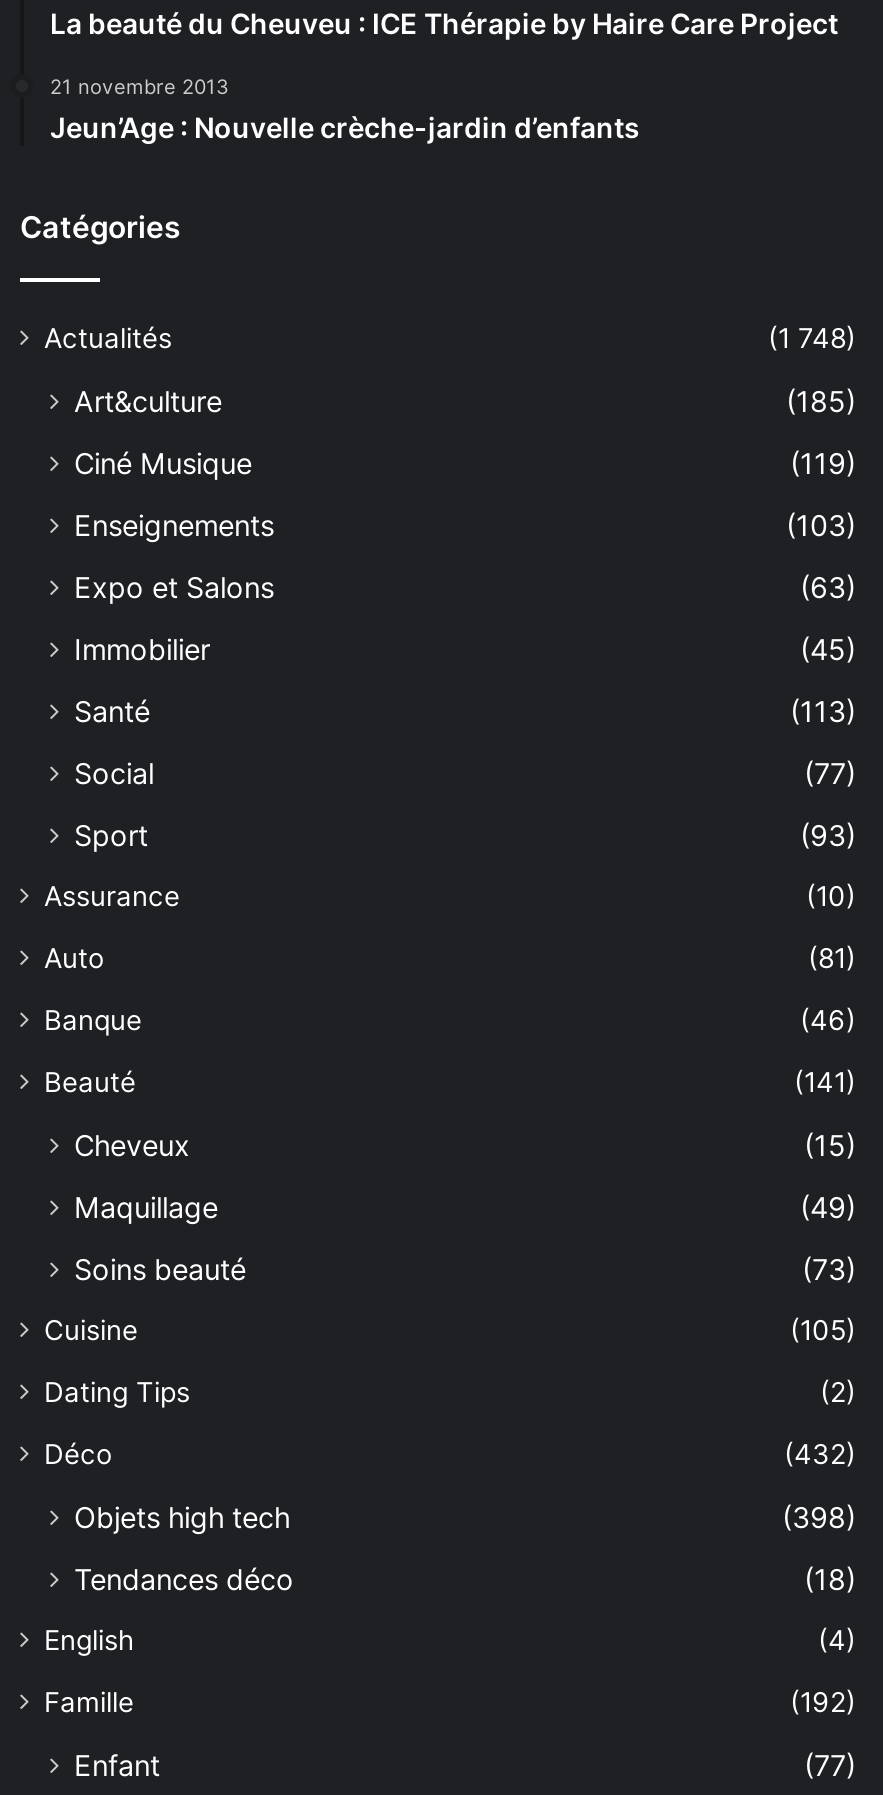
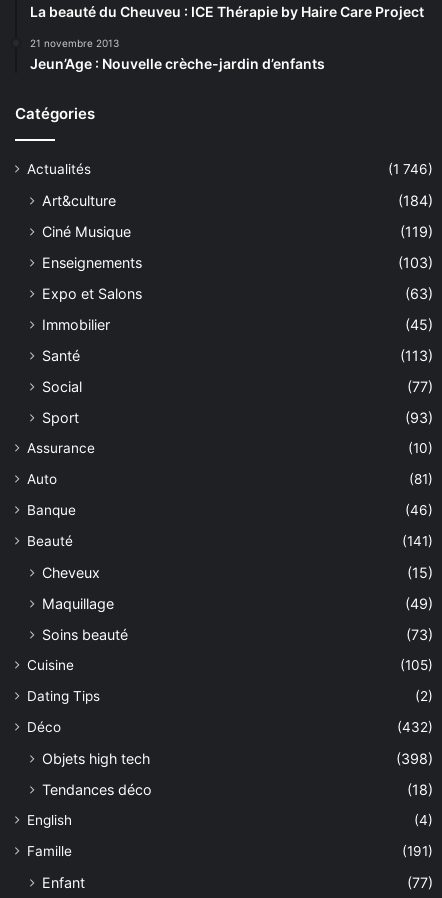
[768,322,856,354] (1 748) -> [388,161,433,177] (1 746)
[786,384,856,418] (185) -> [398,192,433,209] (184)
[790,1686,856,1718] (192) -> [402,843,433,859] (191)

